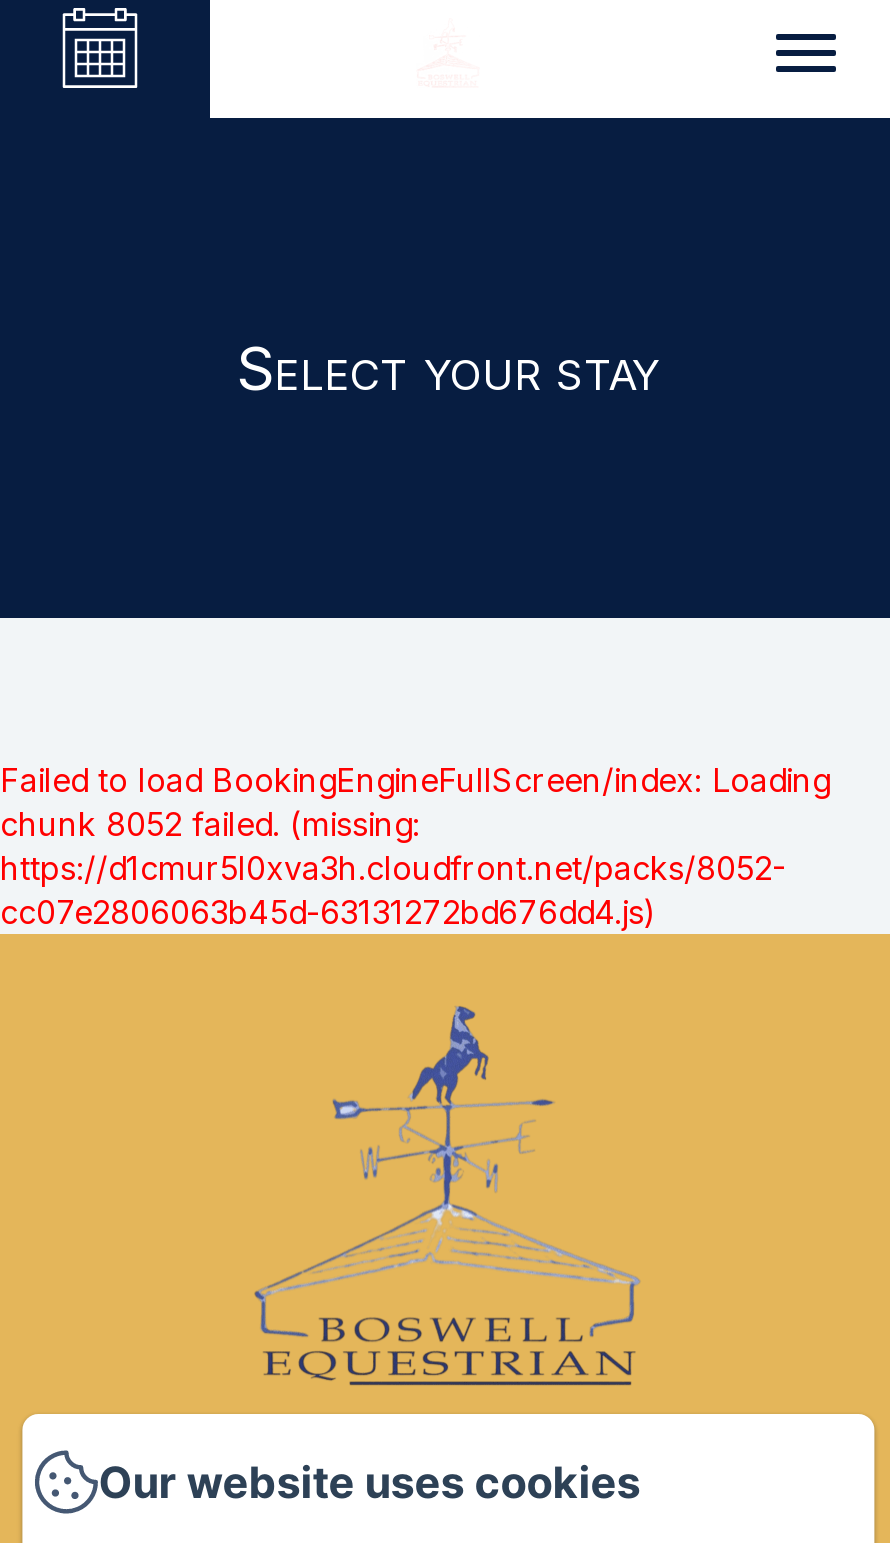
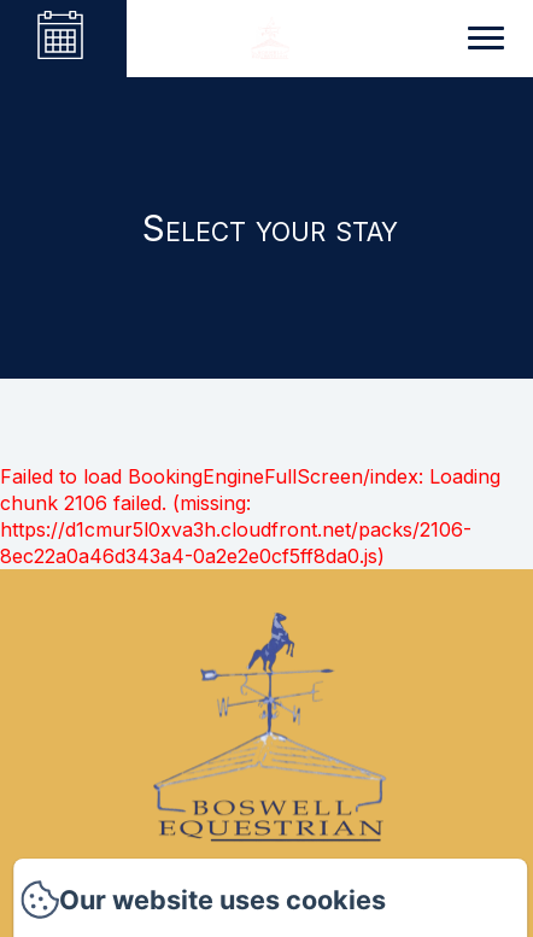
[0,804,786,932] chunk 8052 failed. (missing: | https://d1cmur5l0xva3h.cloudfront.net/packs/8052- | cc07e2806063b45d-63131272bd676dd4.js) -> [0,491,471,568] chunk 2106 failed. (missing: | https://d1cmur5l0xva3h.cloudfront.net/packs/2106- | 8ec22a0a46d343a4-0a2e2e0cf5ff8da0.js)

